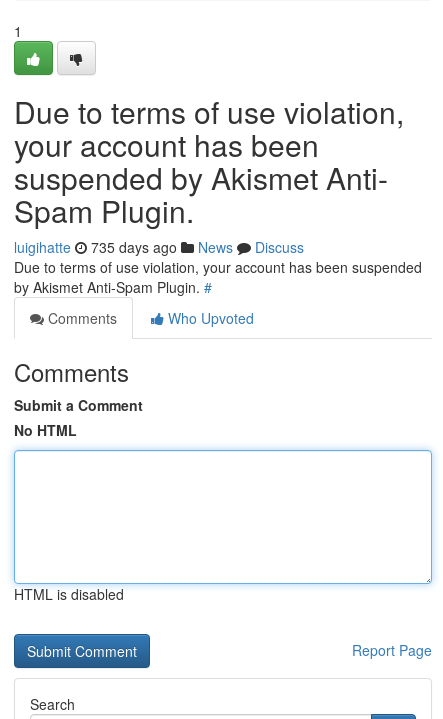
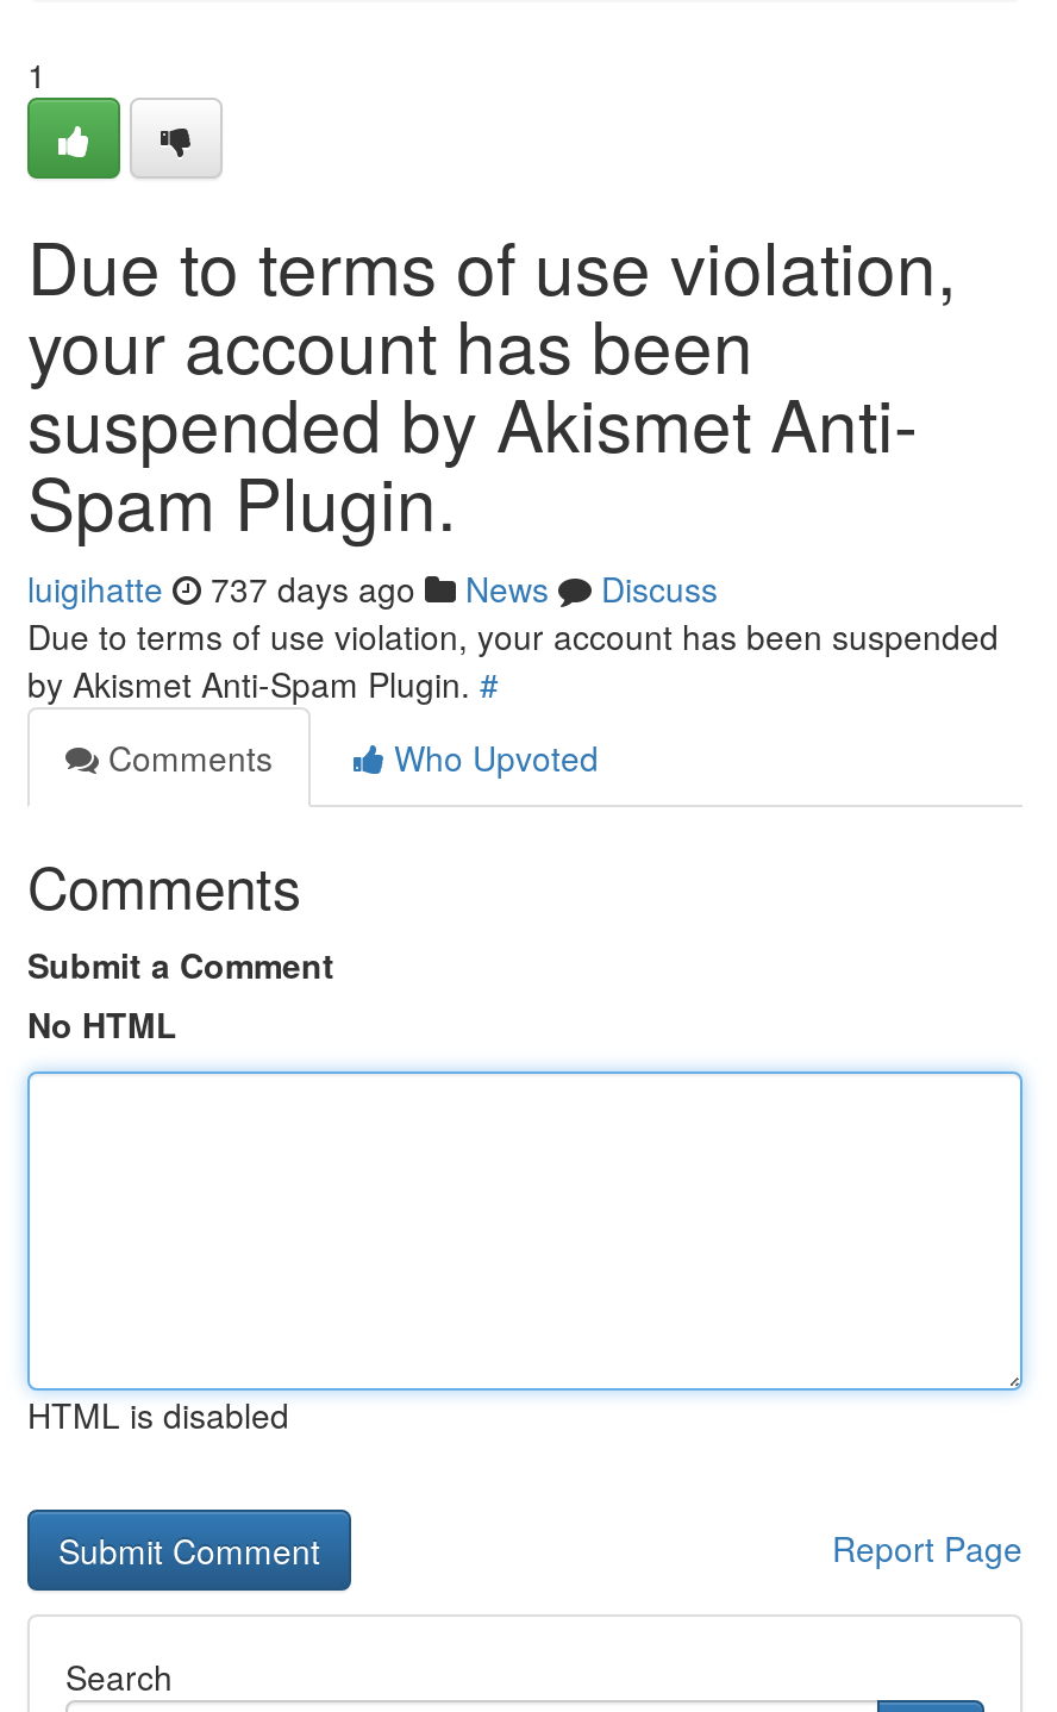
[14,237,304,257] luigihatte 735 days ago News Discuss -> [27,564,718,612] luigihatte 737 days ago News Discuss

